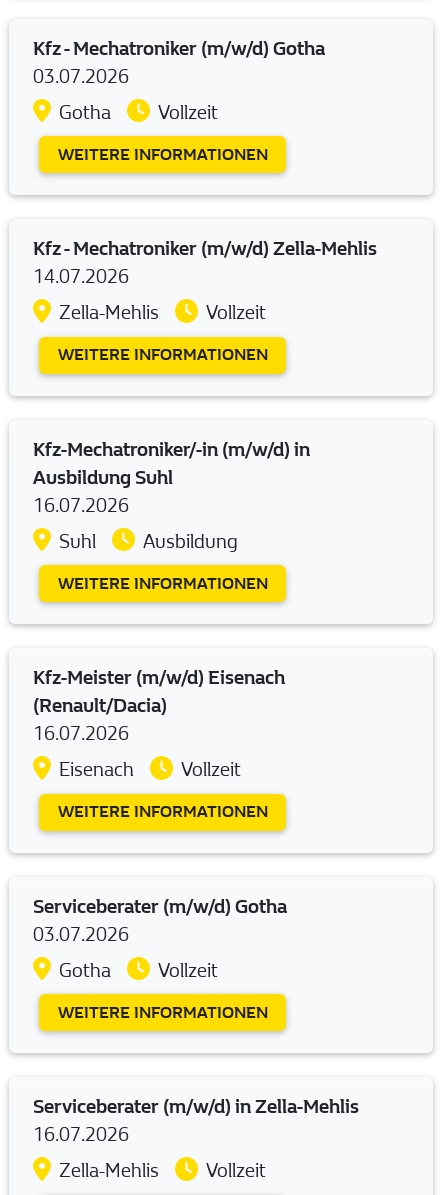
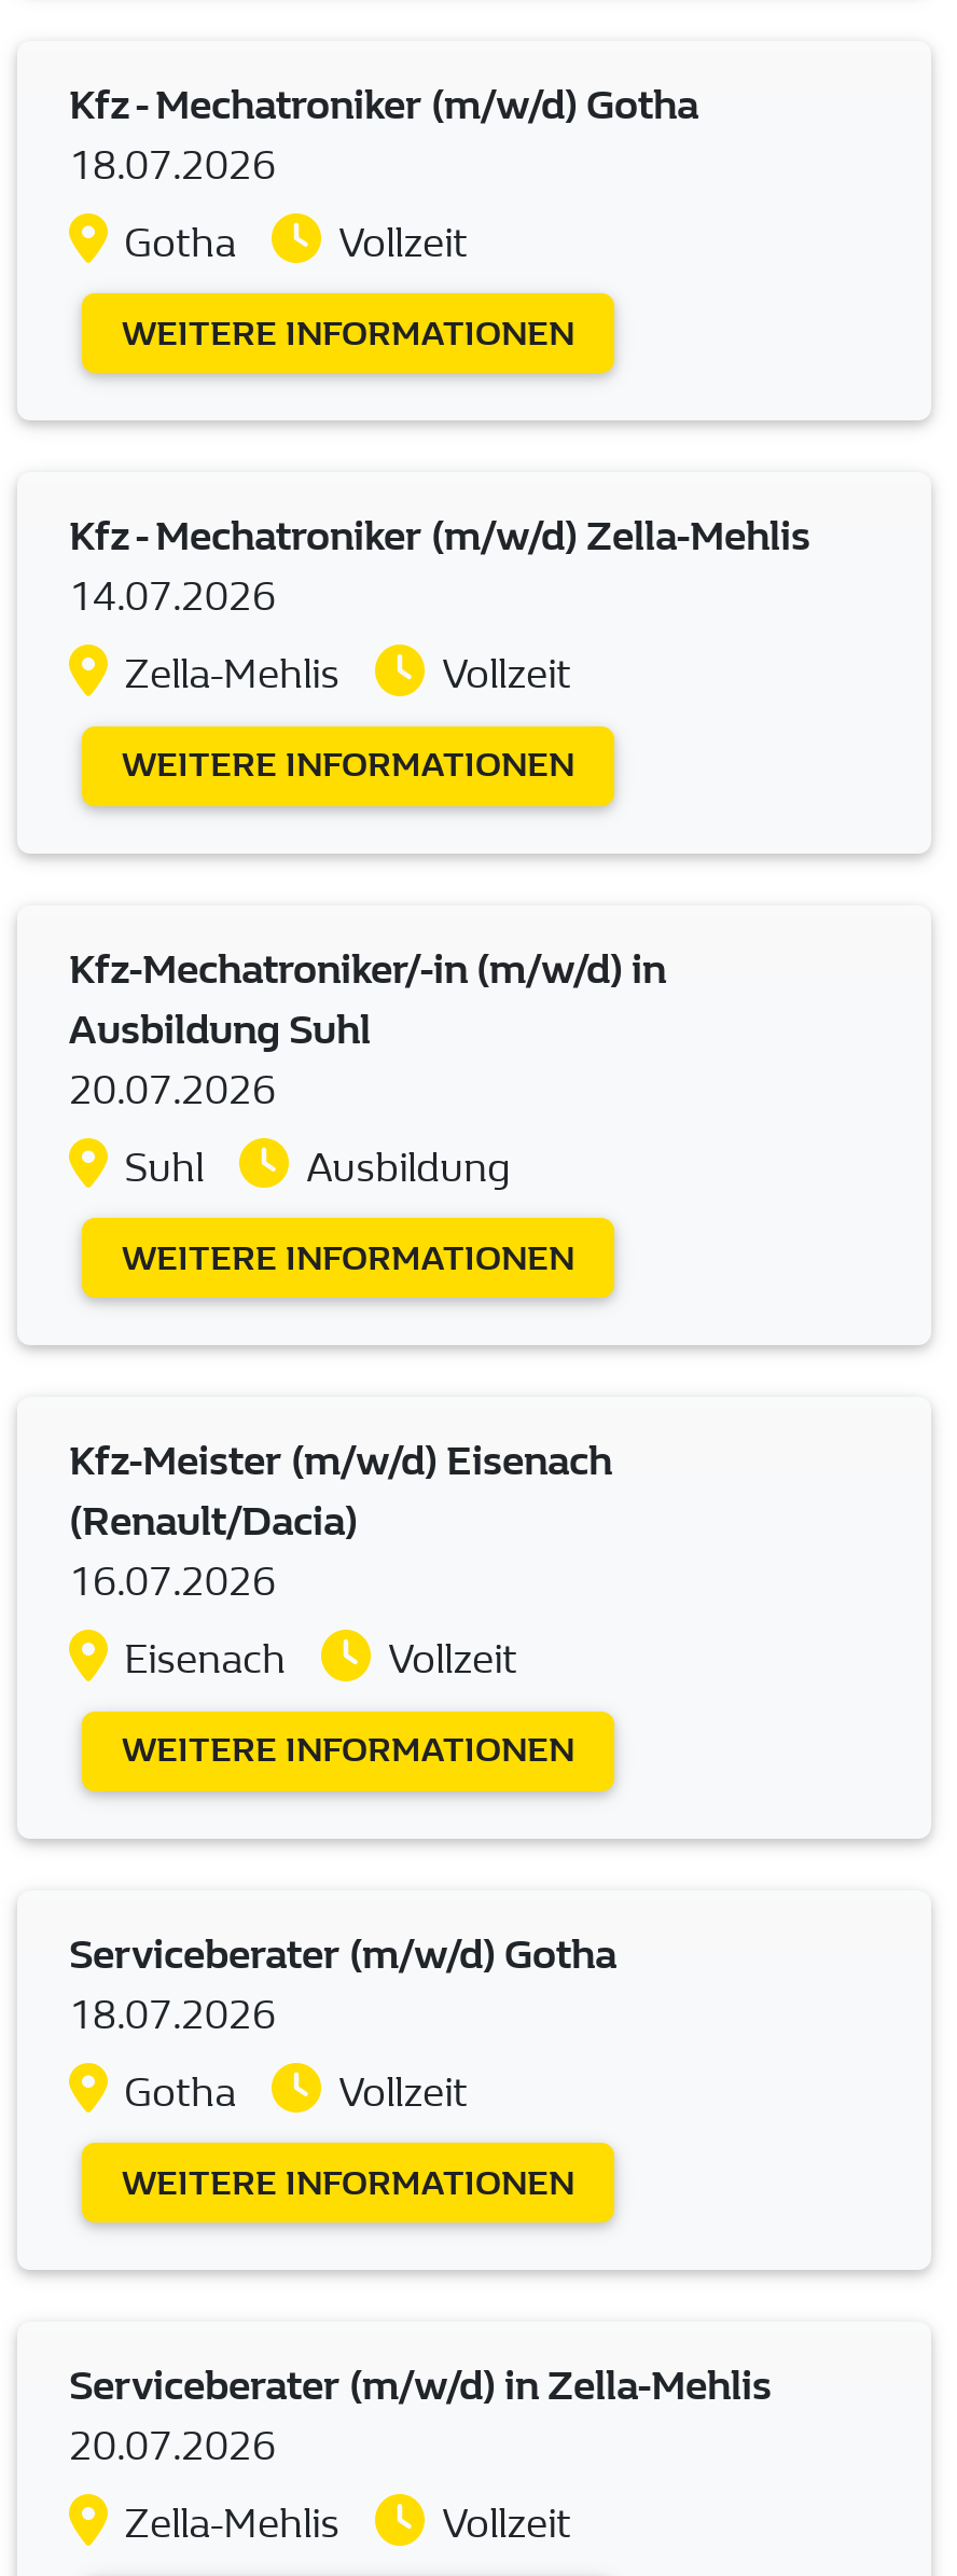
[33,66,129,88] 03.07.2026 -> [69,142,276,189] 18.07.2026
[33,495,129,517] 16.07.2026 -> [69,1067,276,1114] 20.07.2026
[33,924,129,946] 03.07.2026 -> [69,1991,276,2039] 18.07.2026
[33,1124,129,1146] 16.07.2026 -> [69,2424,276,2471] 20.07.2026

